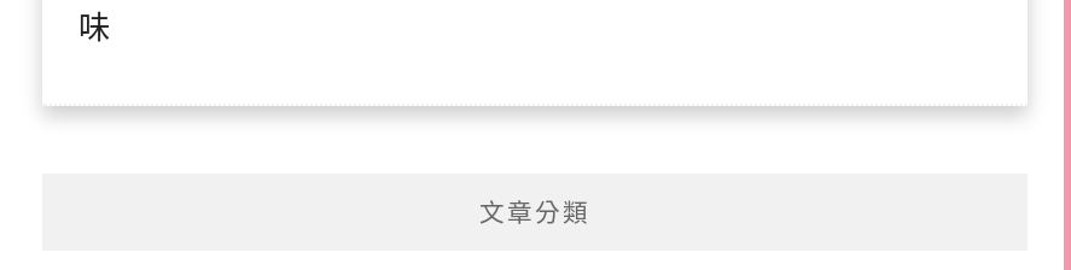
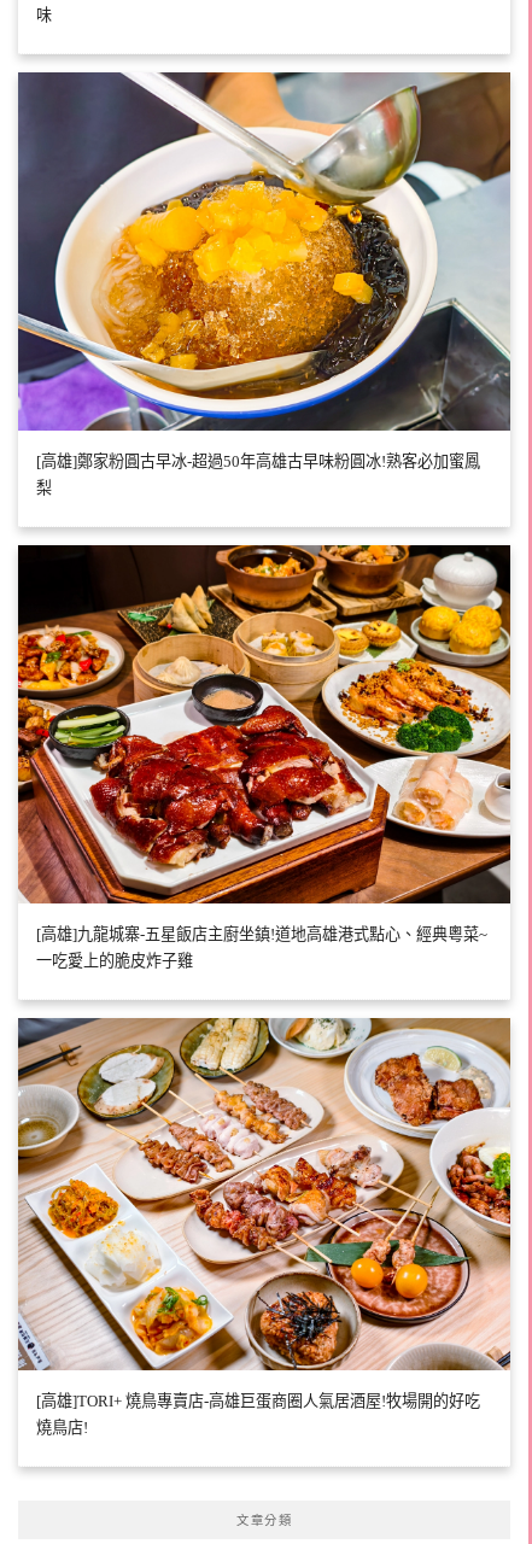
none -> [17,71,511,496] [image] | [高雄]鄭家粉圓古早冰-超過50年高雄古早味粉圓冰!熟客必加蜜鳳 | 梨
none -> [17,544,511,969] [image] | [高雄]九龍城寨-五星飯店主廚坐鎮!道地高雄港式點心、經典粵菜~ | 一吃愛上的脆皮炸子雞
none -> [17,1017,511,1436] [image] | [高雄]TORI+ 燒鳥專賣店-高雄巨蛋商圈人氣居酒屋!牧場開的好吃 | 燒鳥店!

